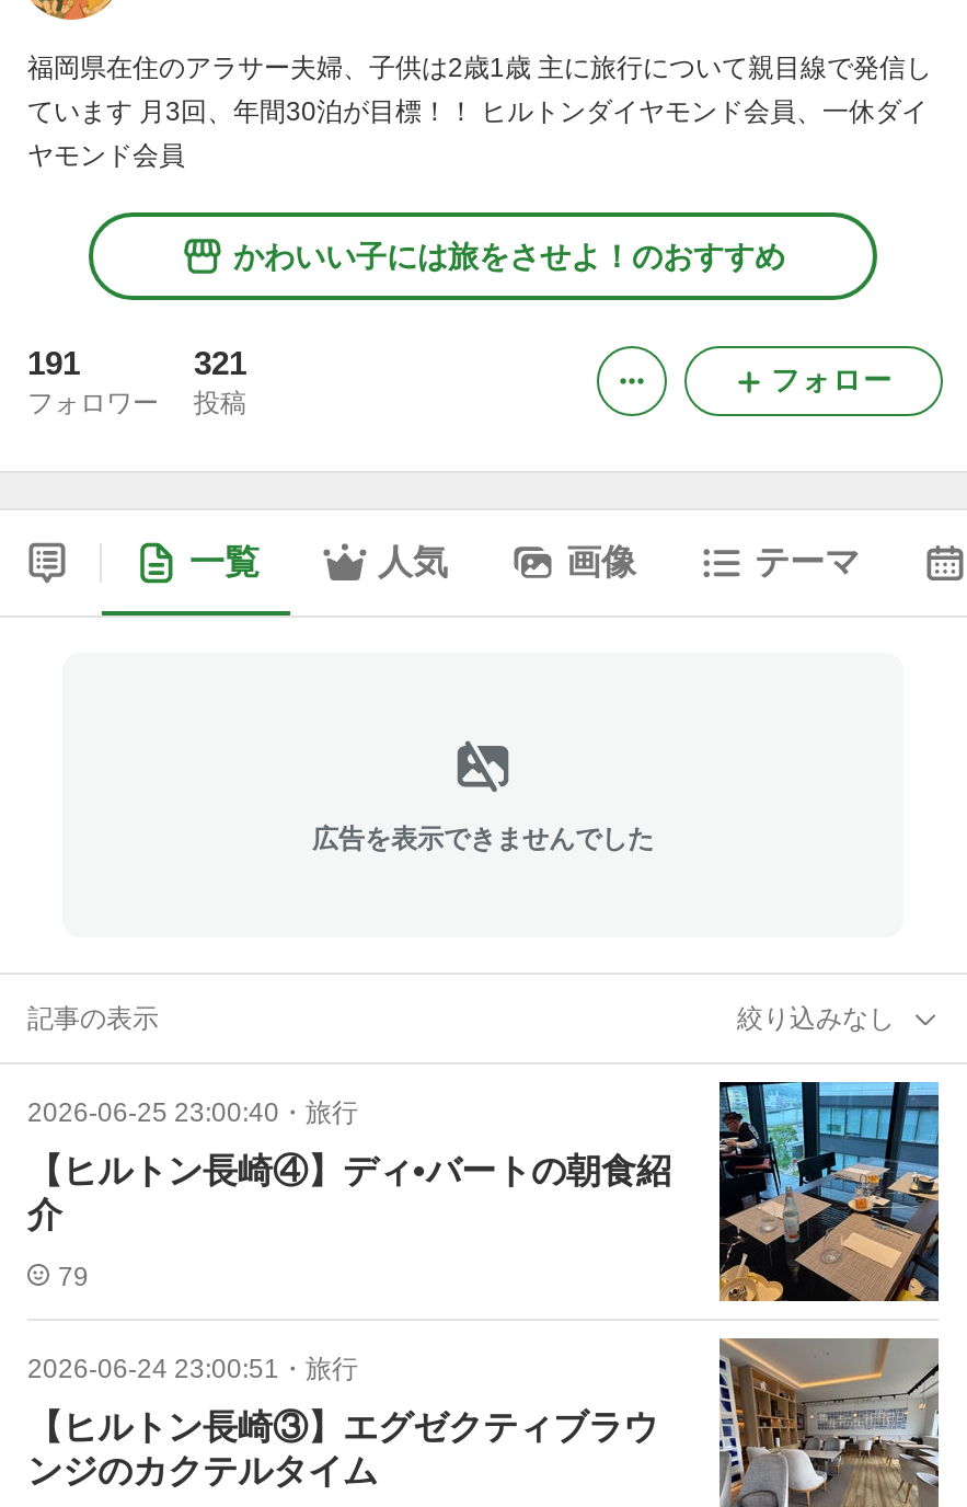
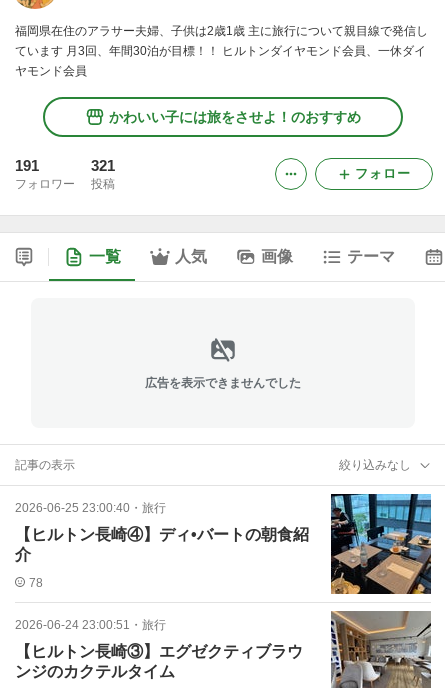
[58,1262,89,1292] 79 -> [29,576,43,590] 78

